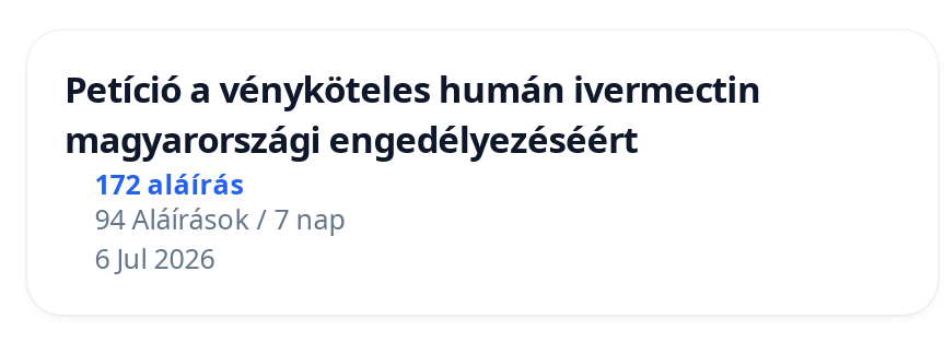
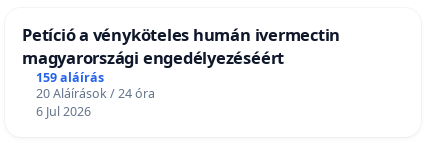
[95,166,243,203] 172 aláírás -> [36,69,104,86] 159 aláírás
[95,201,346,238] 94 Aláírások / 7 nap -> [36,85,155,102] 20 Aláírások / 24 óra

